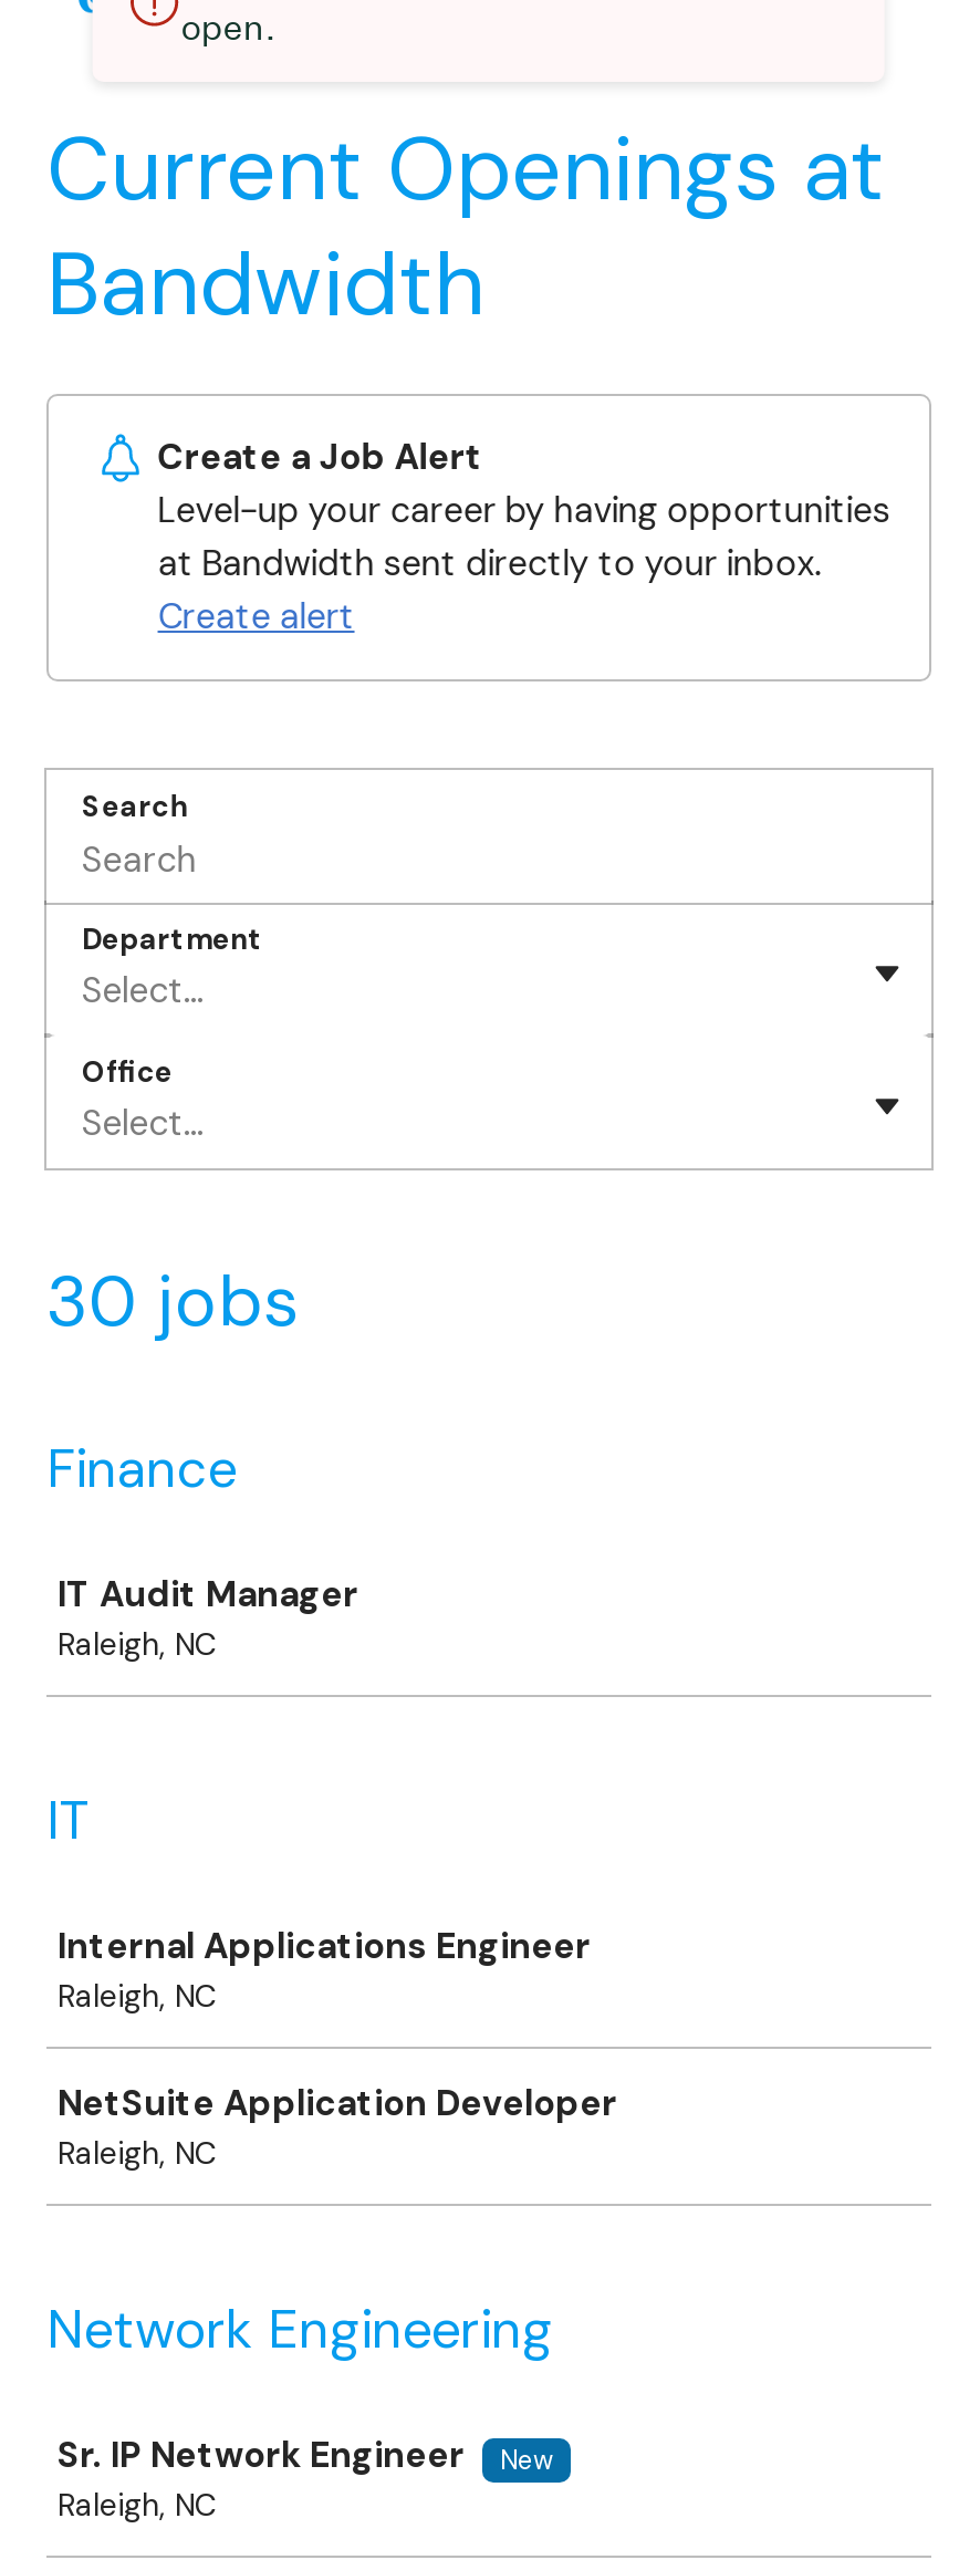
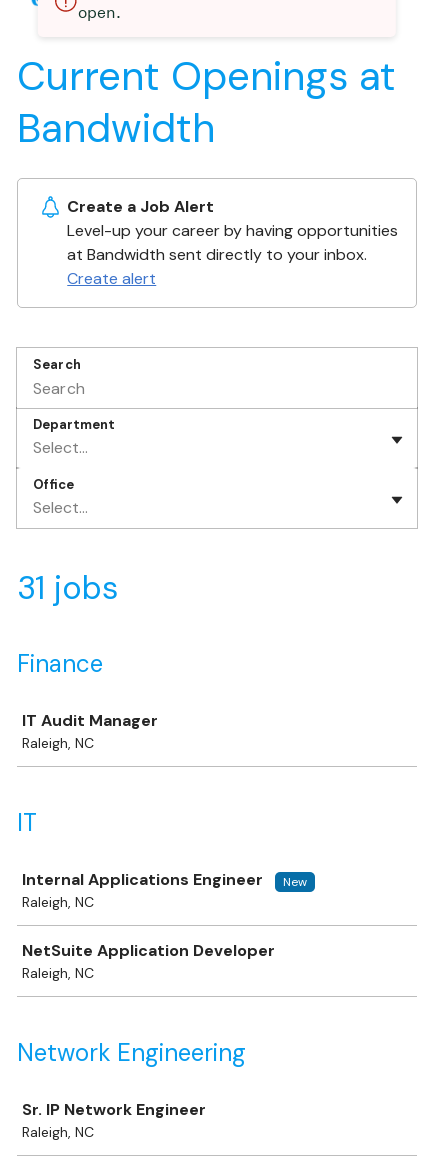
[46,1255,299,1347] 30 jobs -> [17,567,118,609] 31 jobs
moved [500,2443,553,2478] -> [283,874,307,890]: New

